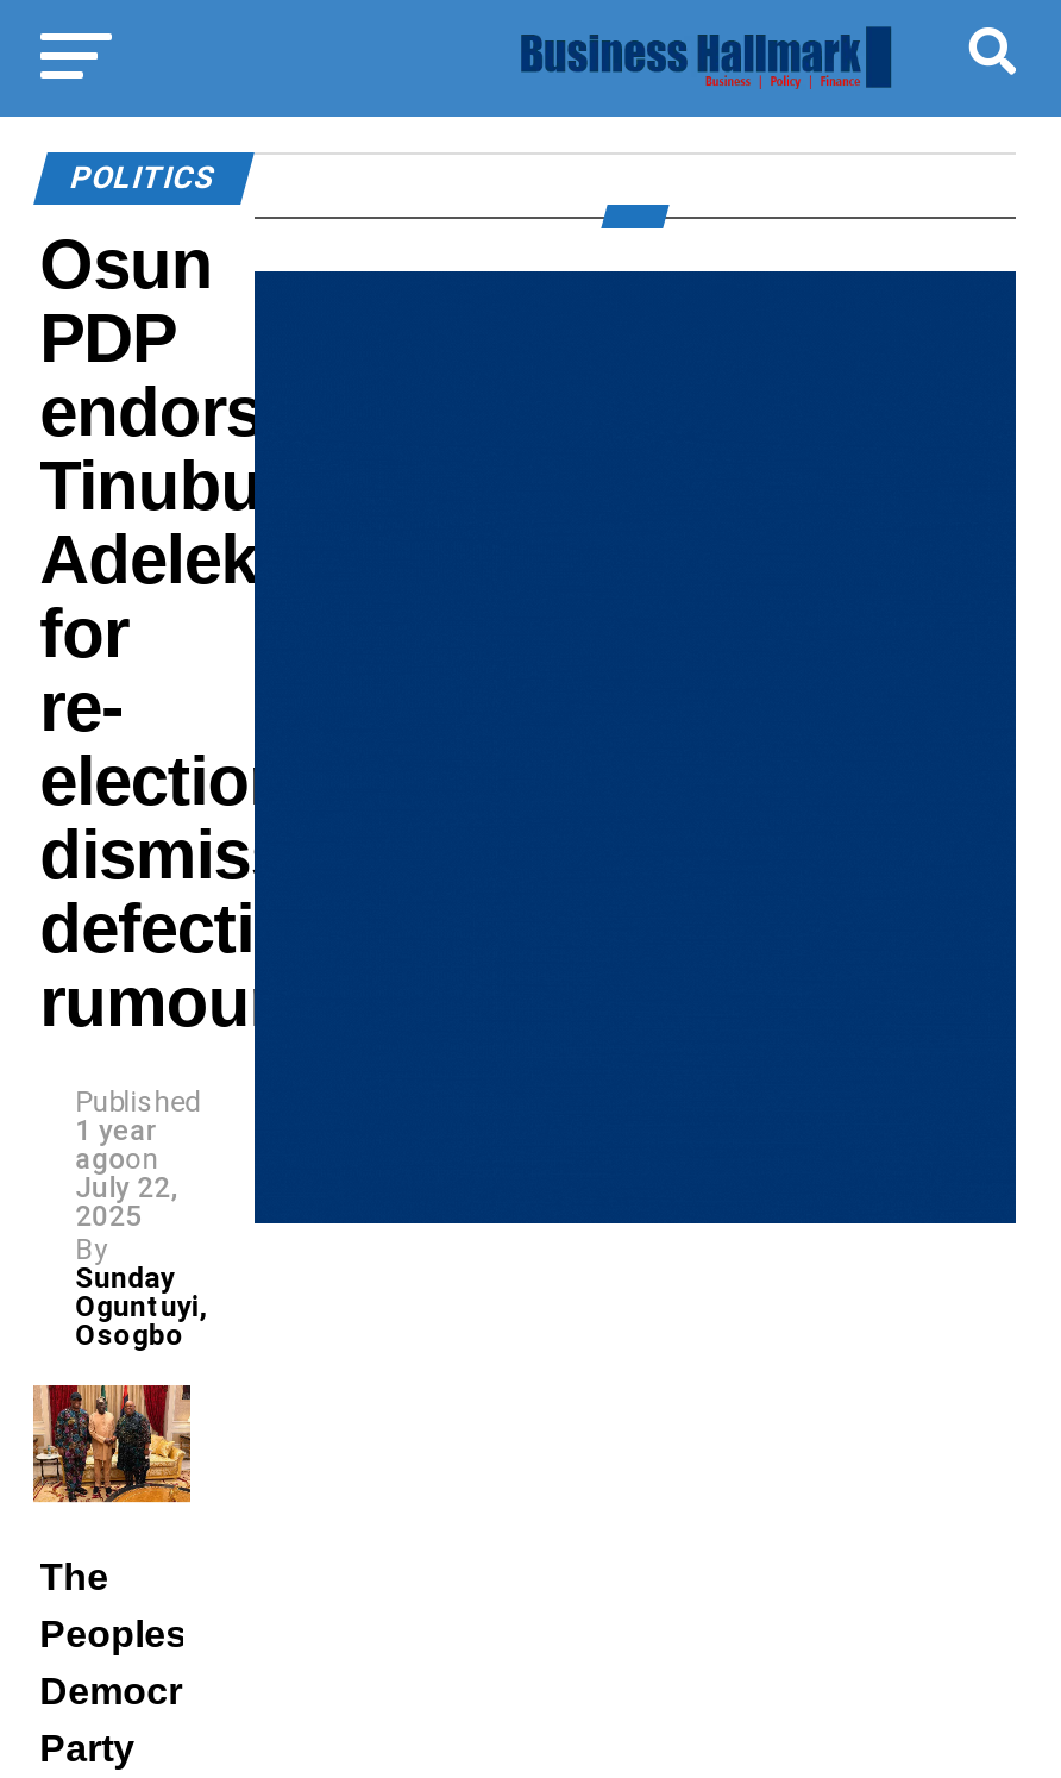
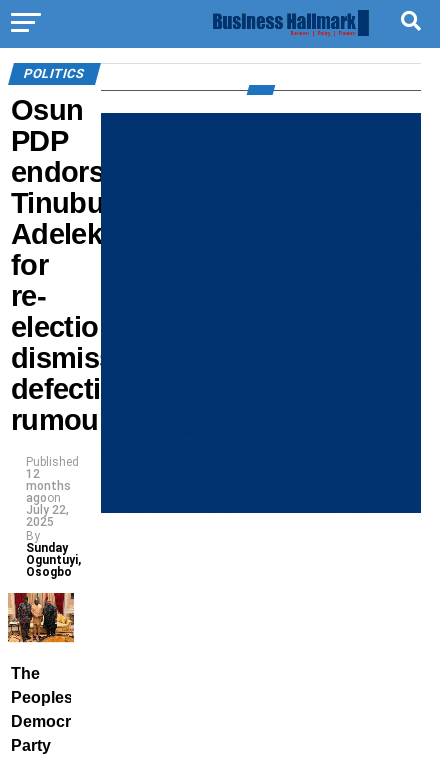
[75,1114,156,1147] 1 year -> [26,467,71,493] 12 | months

